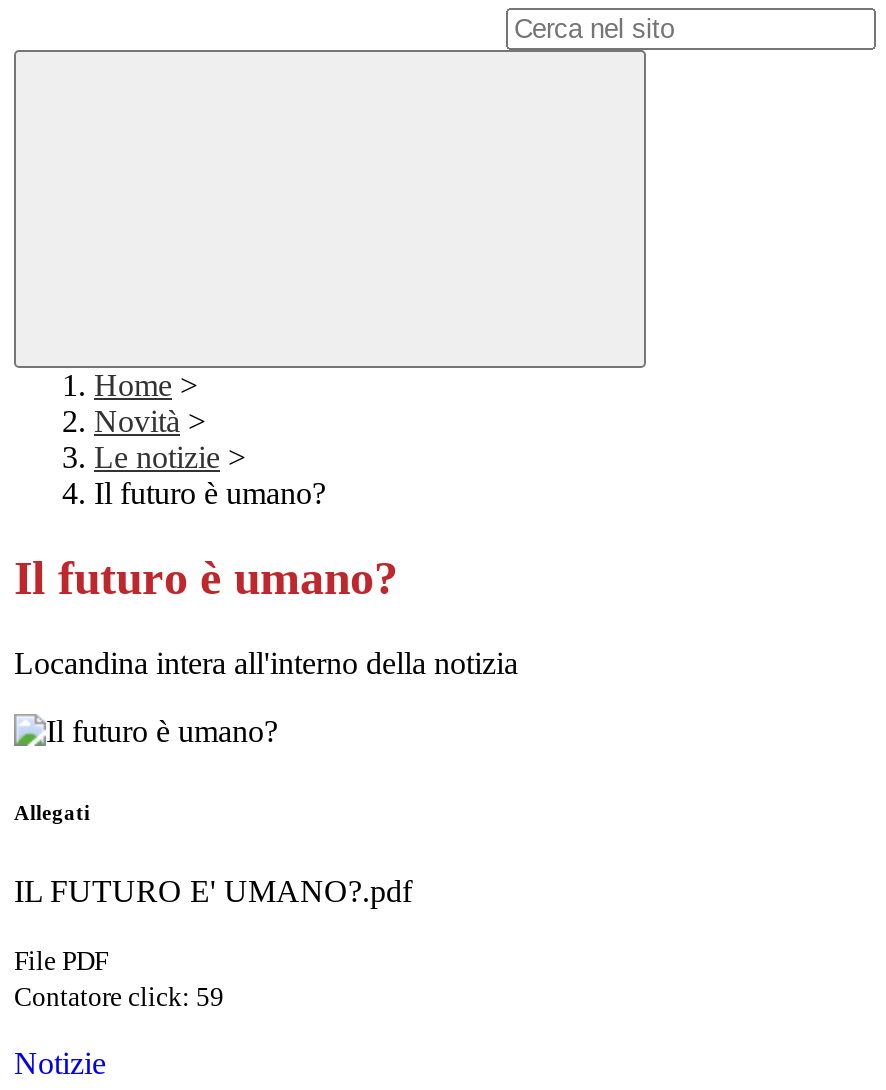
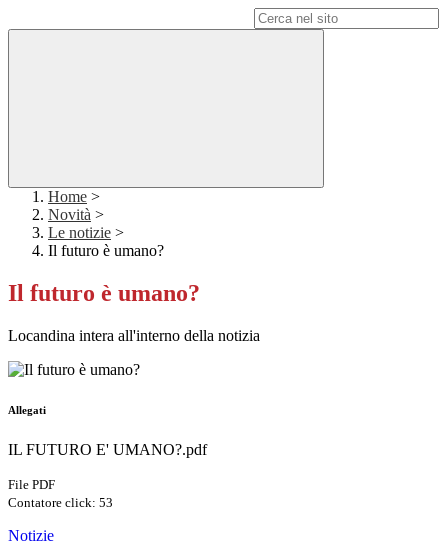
[14,982,224,1012] Contatore click: 59 -> [8,495,113,510] Contatore click: 53

